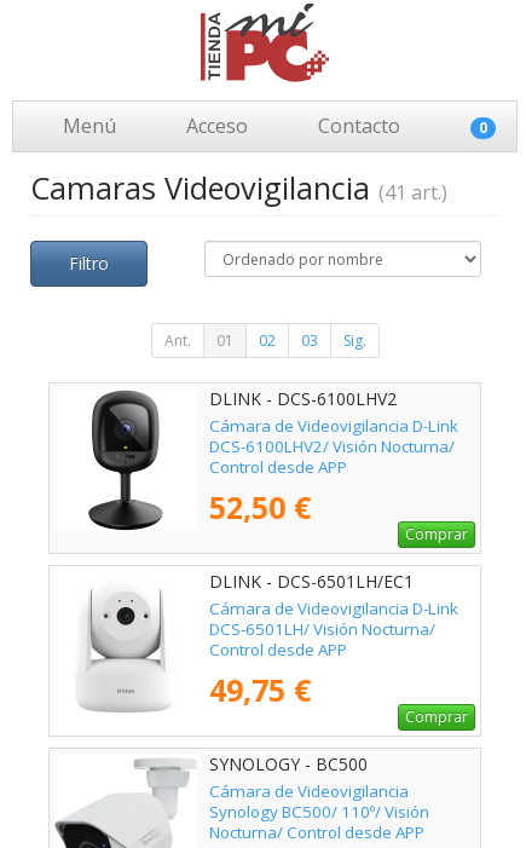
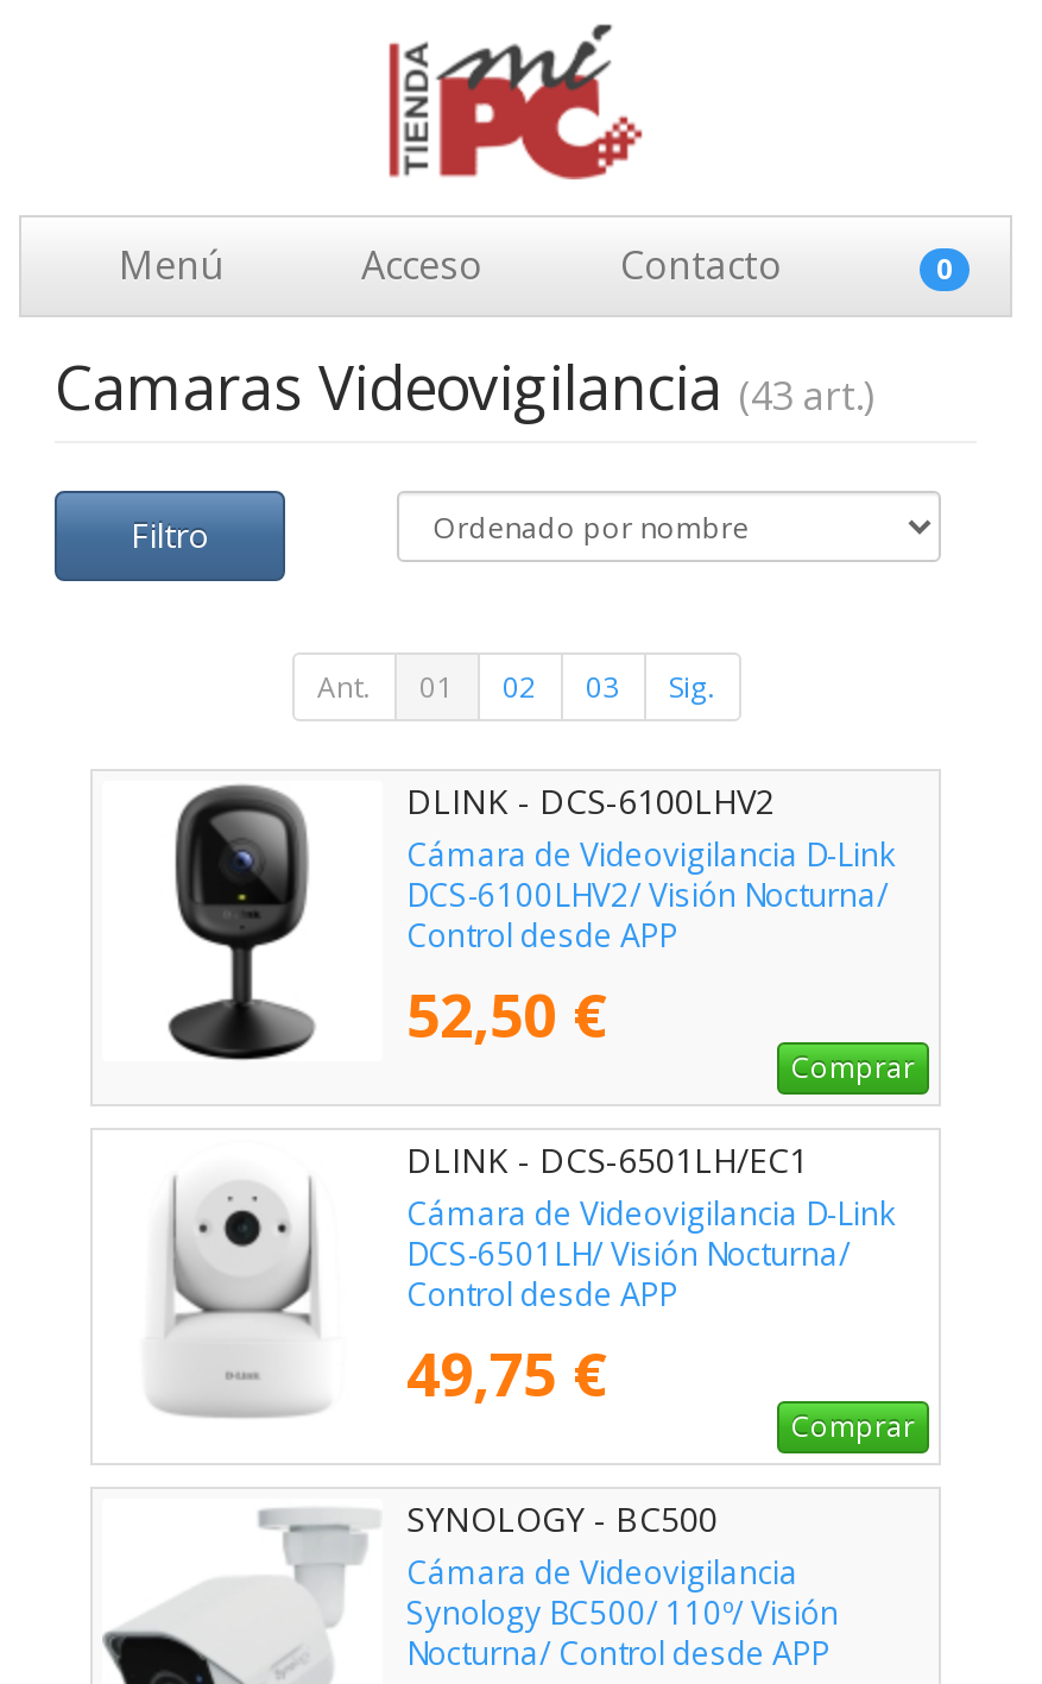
[30,167,447,208] Camaras Videovigilancia (41 art.) -> [55,346,874,427] Camaras Videovigilancia (43 art.)

